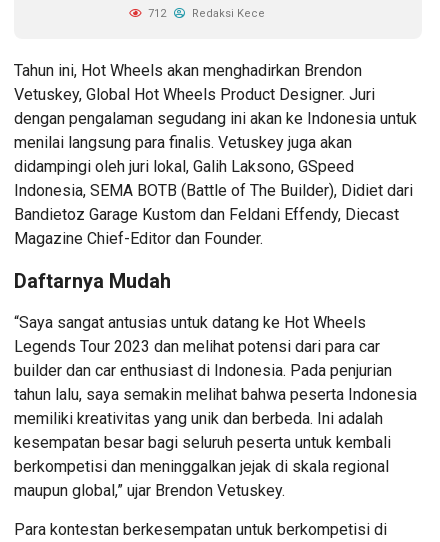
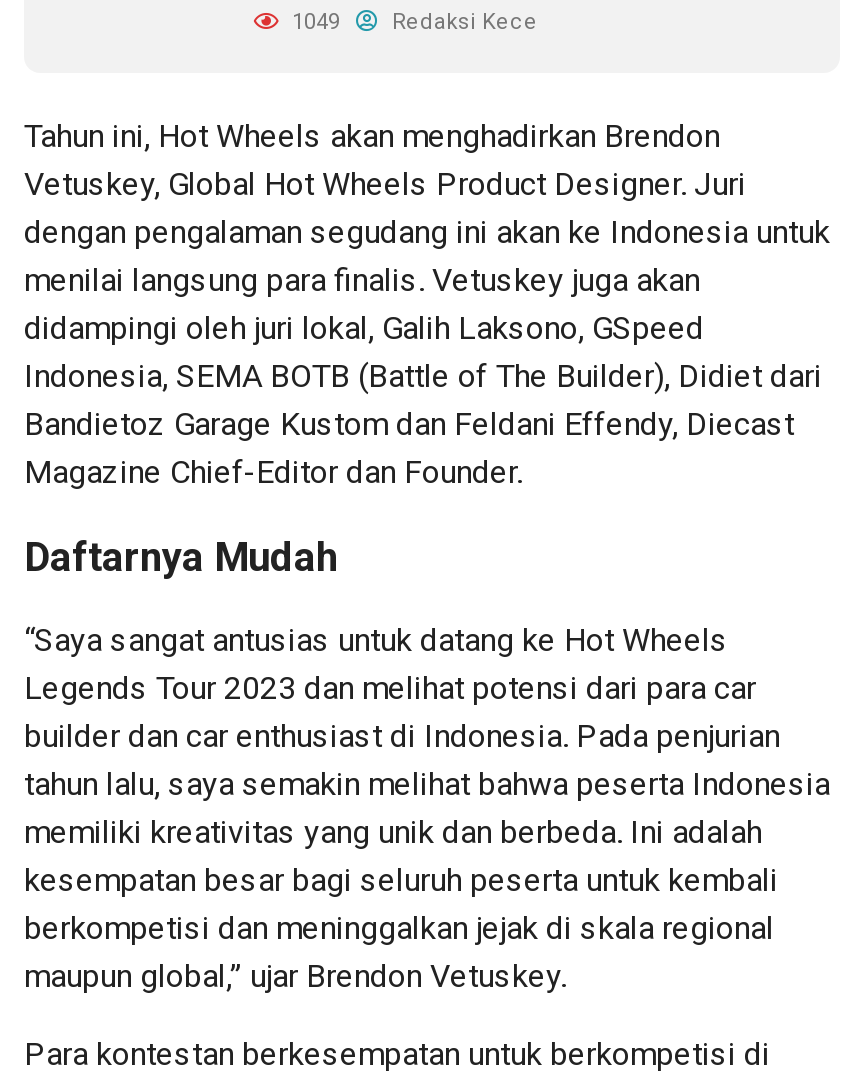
[145,7,265,20] 712 Redaksi Kece -> [286,9,538,35] 1049 Redaksi Kece

